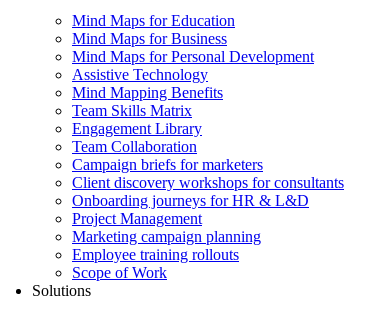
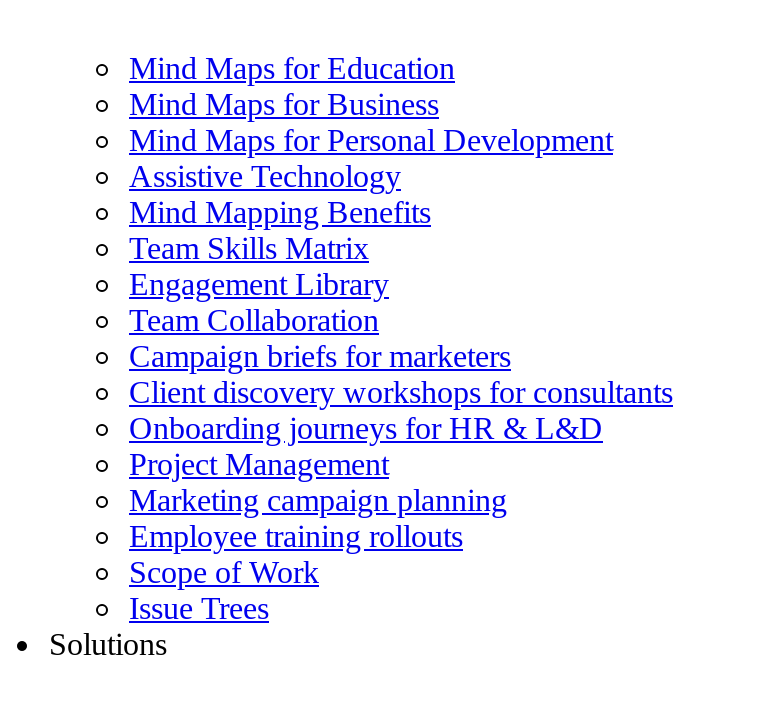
none -> [129,590,269,624] Issue Trees

